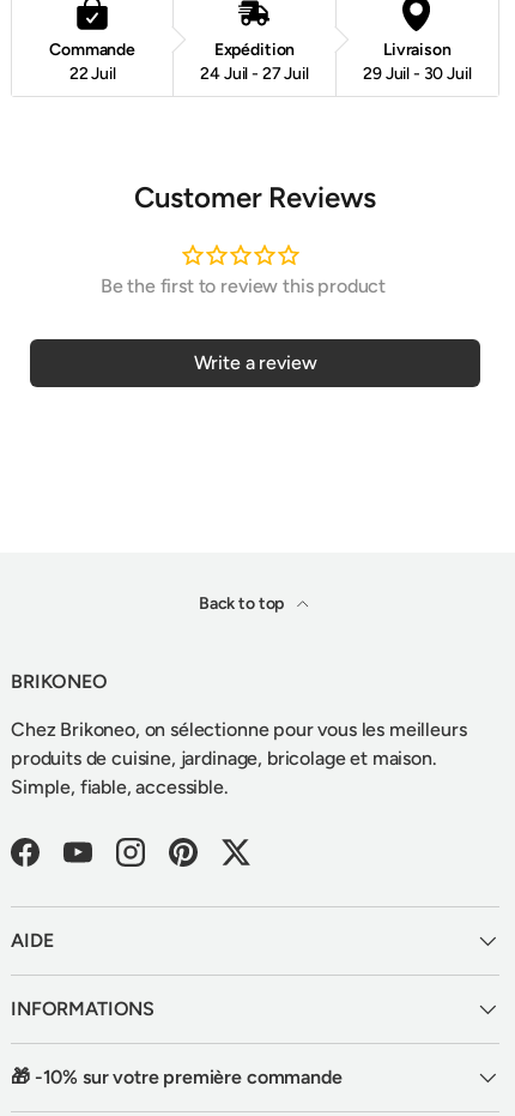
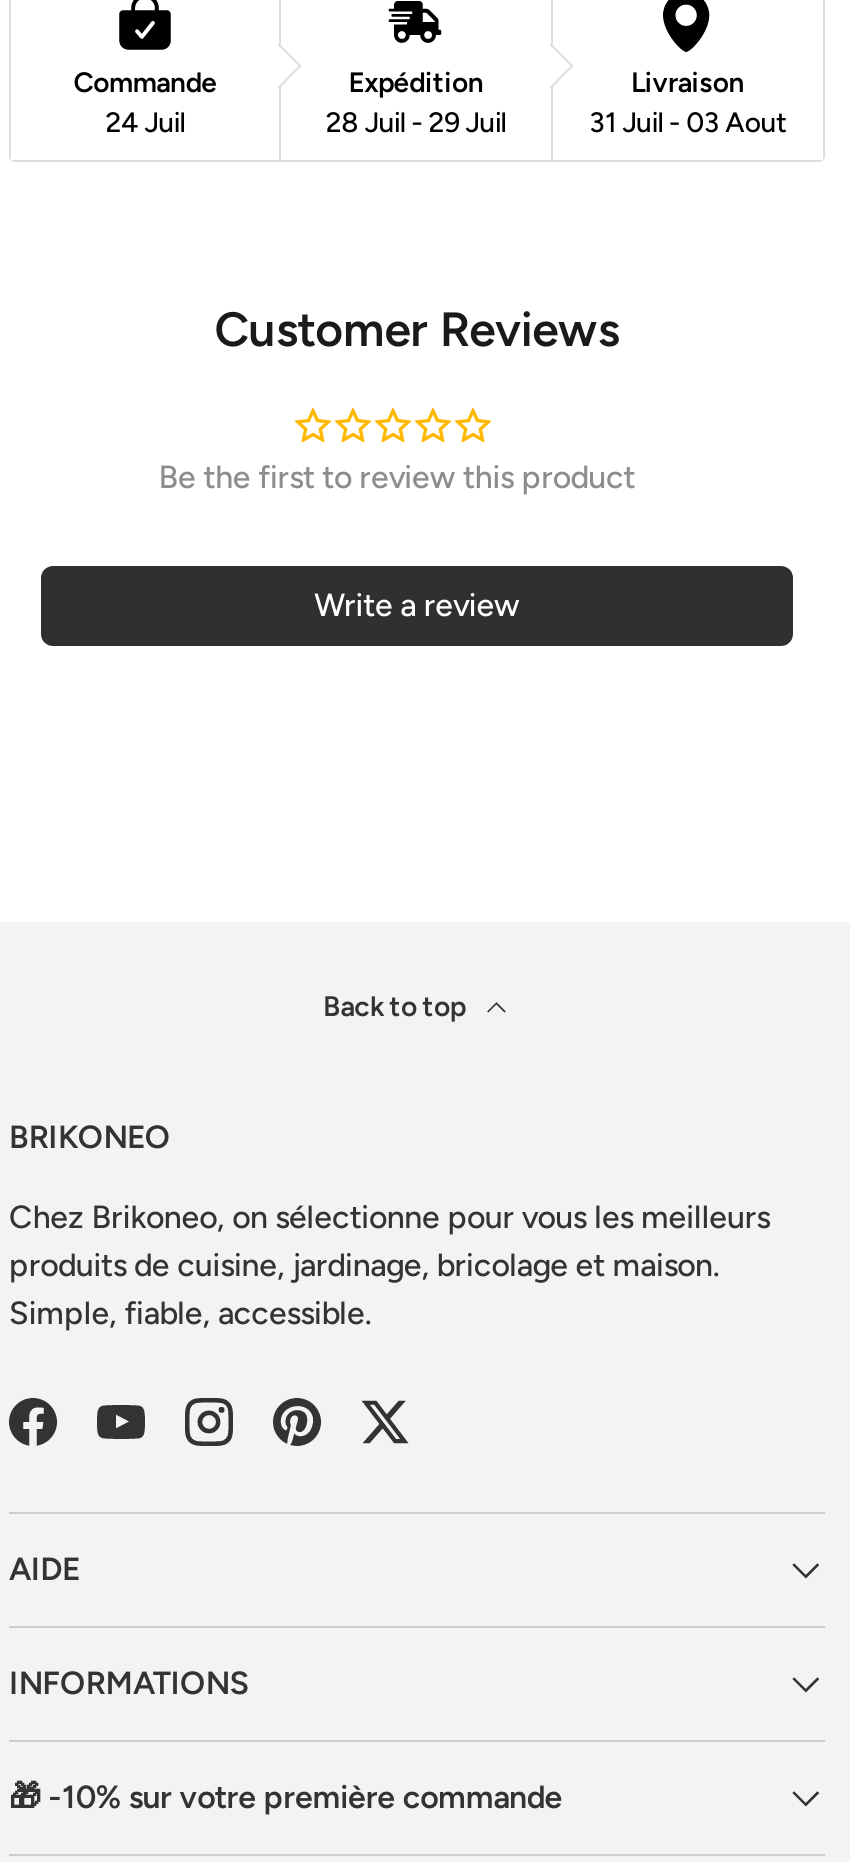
[69,64,116,84] 22 Juil -> [105,107,185,141] 24 Juil
[200,64,309,84] 24 Juil - 27 Juil -> [326,107,506,141] 28 Juil - 29 Juil
[363,64,471,84] 29 Juil - 30 Juil -> [589,107,786,141] 31 Juil - 03 Aout

